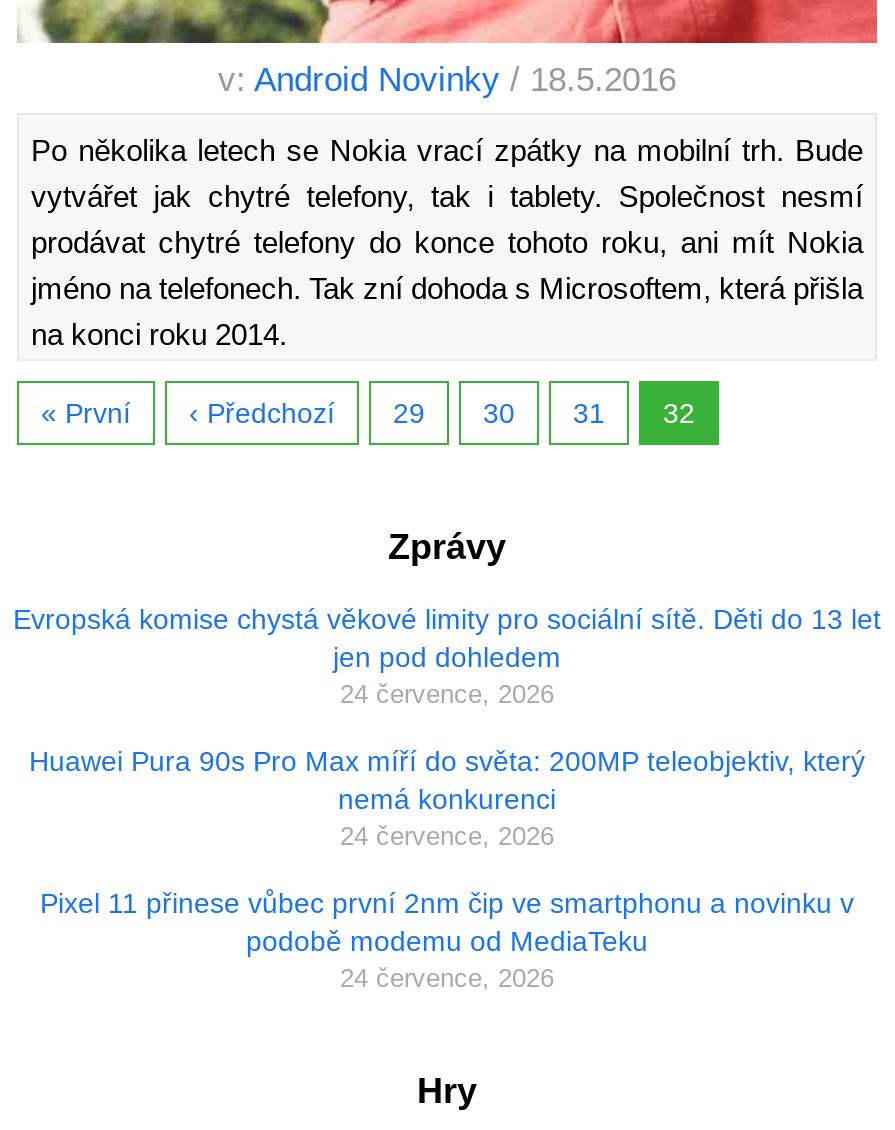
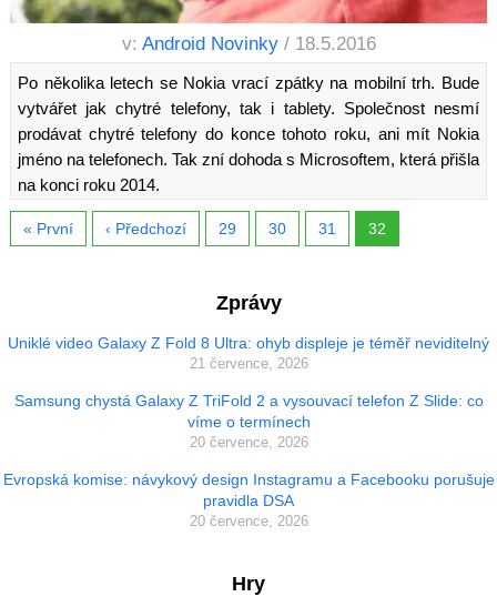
[13,603,881,709] Evropská komise chystá věkové limity pro sociální sítě. Děti do 13 let | jen pod dohledem | 24 července, 2026 -> [8,334,489,372] Uniklé video Galaxy Z Fold 8 Ultra: ohyb displeje je téměř neviditelný | 21 července, 2026
[29,745,865,851] Huawei Pura 90s Pro Max míří do světa: 200MP teleobjektiv, který | nemá konkurenci | 24 července, 2026 -> [14,392,483,451] Samsung chystá Galaxy Z TriFold 2 a vysouvací telefon Z Slide: co | víme o termínech | 20 července, 2026
[40,887,854,993] Pixel 11 přinese vůbec první 2nm čip ve smartphonu a novinku v | podobě modemu od MediaTeku | 24 července, 2026 -> [3,471,494,530] Evropská komise: návykový design Instagramu a Facebooku porušuje | pravidla DSA | 20 července, 2026

